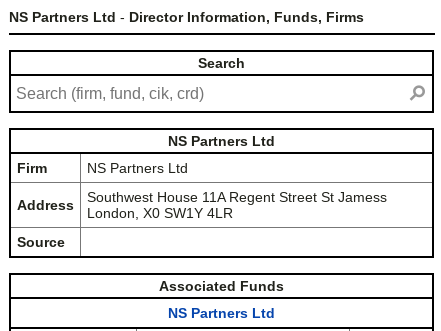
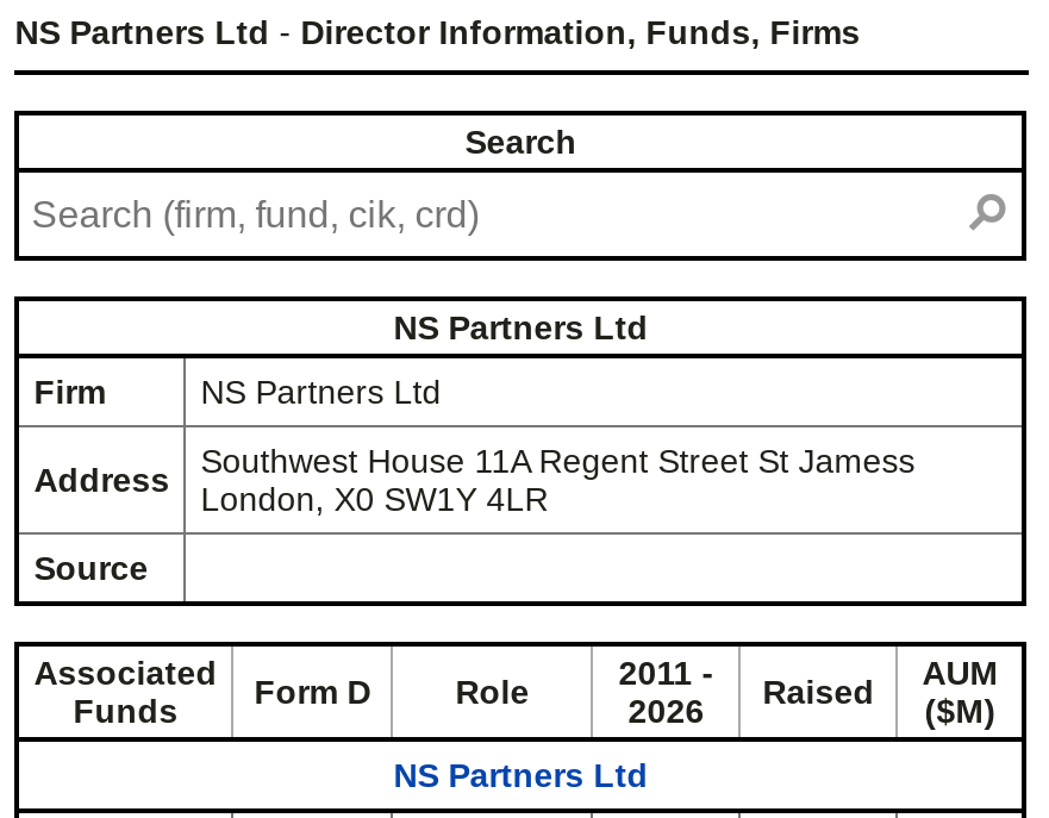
[159,278,284,294] Associated Funds -> [34,654,998,730] Associated | Funds | Form D | Role | 2011 - | 2026 | Raised | AUM | ($M)

